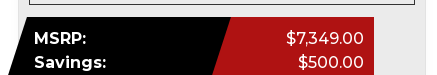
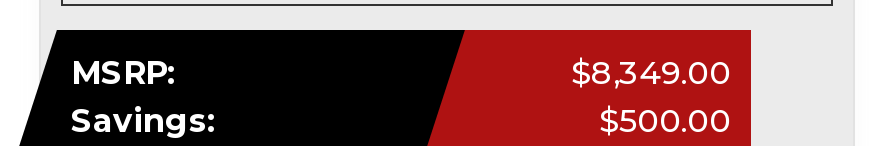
[286,29,364,48] $7,349.00 -> [571,54,731,92] $8,349.00

